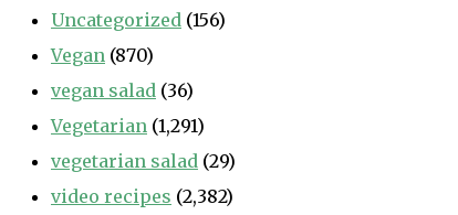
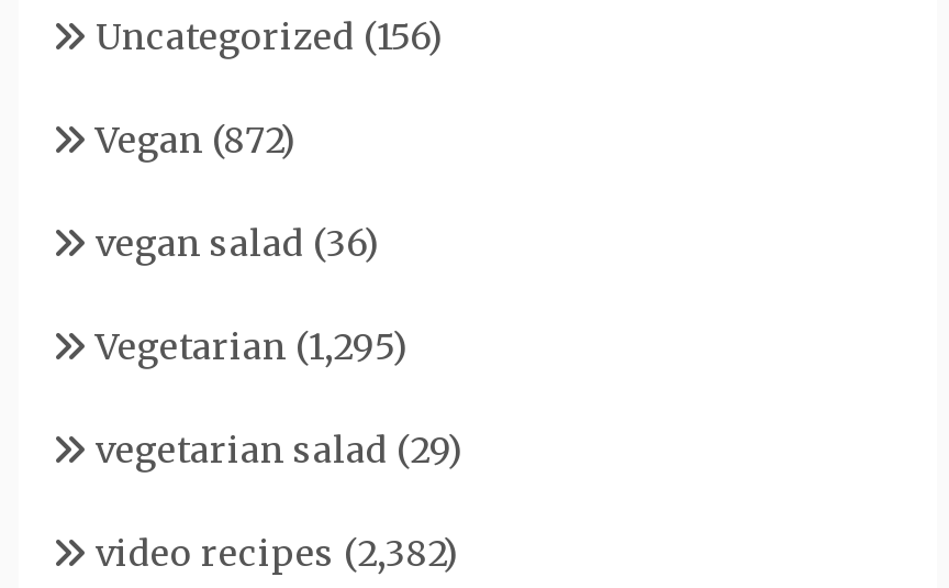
[51,44,154,66] Vegan (870) -> [96,118,295,162] Vegan (872)
[51,115,205,137] Vegetarian (1,291) -> [96,324,407,368] Vegetarian (1,295)

